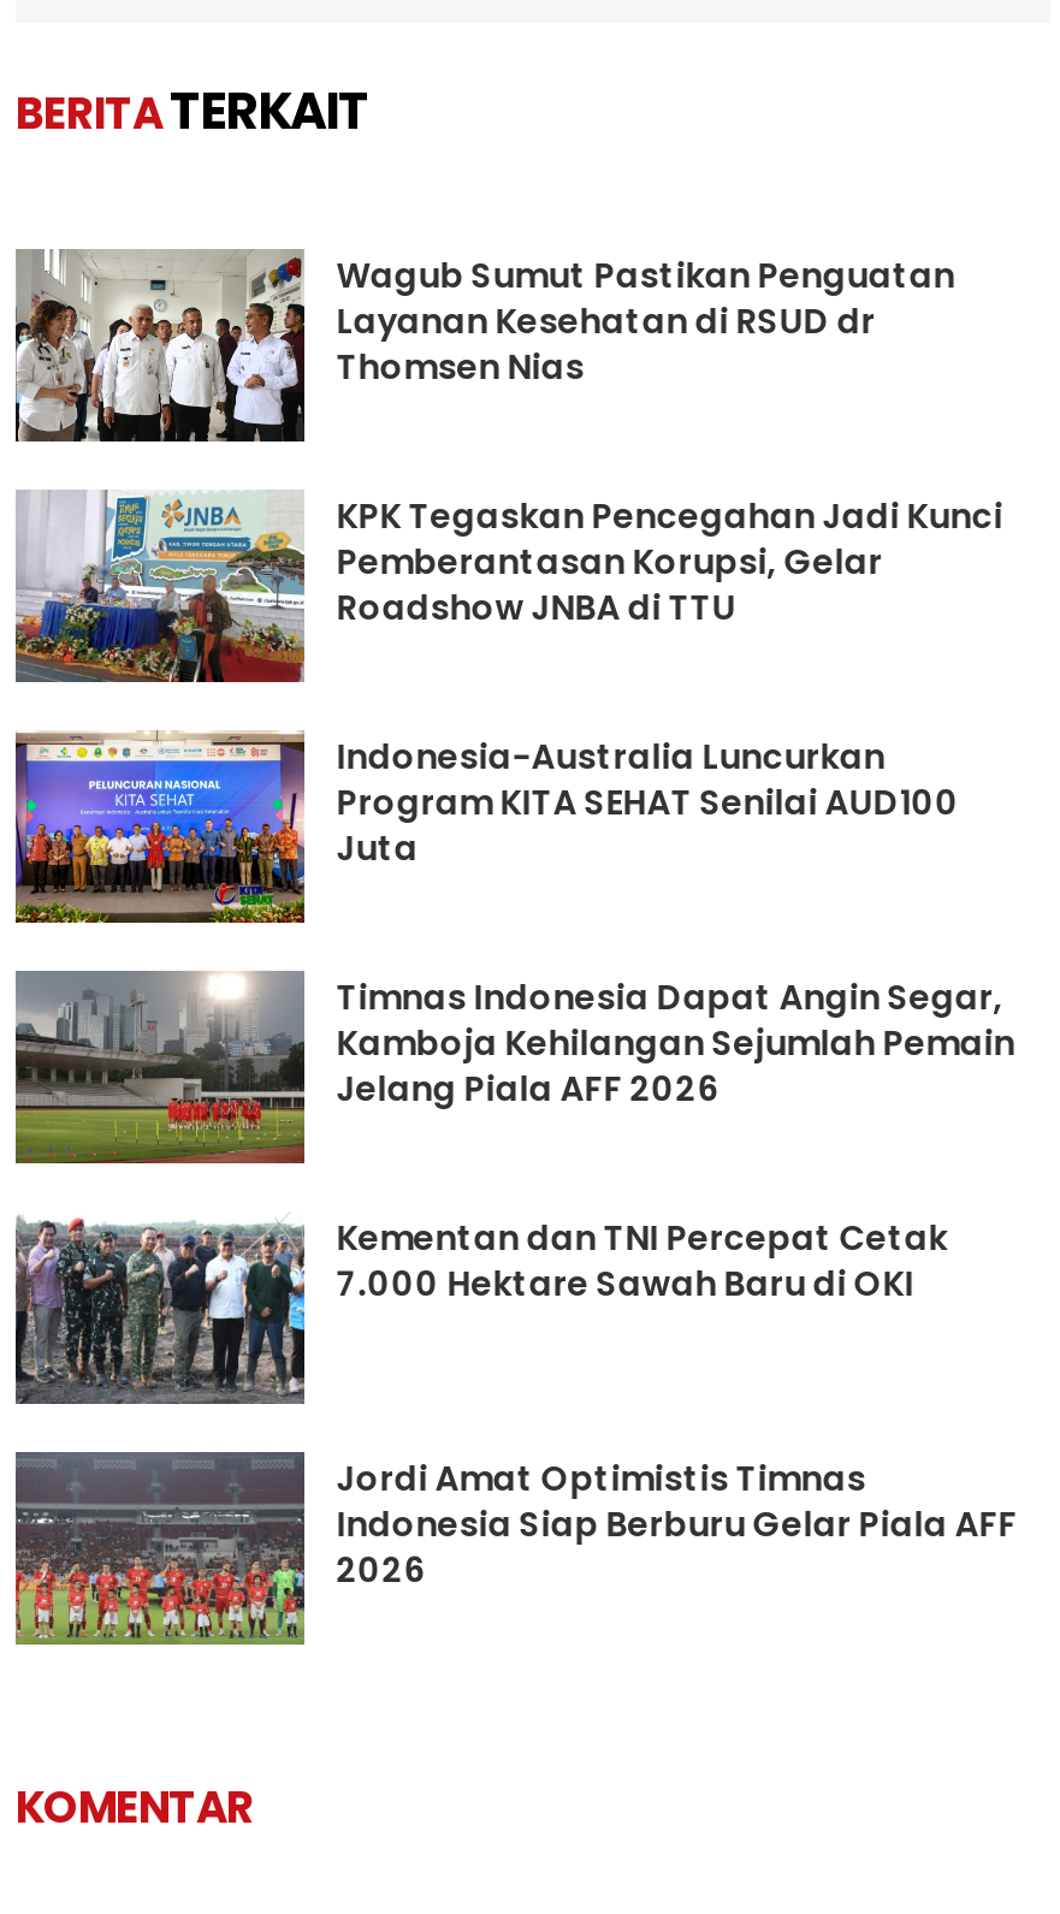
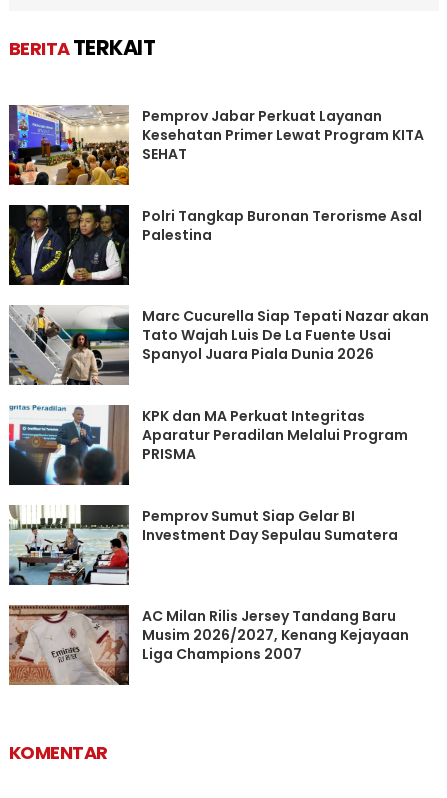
[13,249,955,444] [image] | Wagub Sumut Pastikan Penguatan | Layanan Kesehatan di RSUD dr | Thomsen Nias -> [8,105,424,186] [image] | Pemprov Jabar Perkuat Layanan | Kesehatan Primer Lewat Program KITA | SEHAT
[13,490,1003,685] [image] | KPK Tegaskan Pencegahan Jadi Kunci | Pemberantasan Korupsi, Gelar | Roadshow JNBA di TTU -> [8,204,422,286] [image] | Polri Tangkap Buronan Terorisme Asal | Palestina
[16,730,960,925] [image] | Indonesia-Australia Luncurkan | Program KITA SEHAT Senilai AUD100 | Juta -> [9,305,429,386] [image] | Marc Cucurella Siap Tepati Nazar akan | Tato Wajah Luis De La Fuente Usai | Spanyol Juara Piala Dunia 2026
[13,971,1015,1166] [image] | Timnas Indonesia Dapat Angin Segar, | Kamboja Kehilangan Sejumlah Pemain | Jelang Piala AFF 2026 -> [8,405,408,486] [image] | KPK dan MA Perkuat Integritas | Aparatur Peradilan Melalui Program | PRISMA
[13,1211,948,1406] [image] | Kementan dan TNI Percepat Cetak | 7.000 Hektare Sawah Baru di OKI -> [8,504,398,586] [image] | Pemprov Sumut Siap Gelar BI | Investment Day Sepulau Sumatera
[16,1452,1017,1647] [image] | Jordi Amat Optimistis Timnas | Indonesia Siap Berburu Gelar Piala AFF | 2026 -> [9,605,409,686] [image] | AC Milan Rilis Jersey Tandang Baru | Musim 2026/2027, Kenang Kejayaan | Liga Champions 2007

